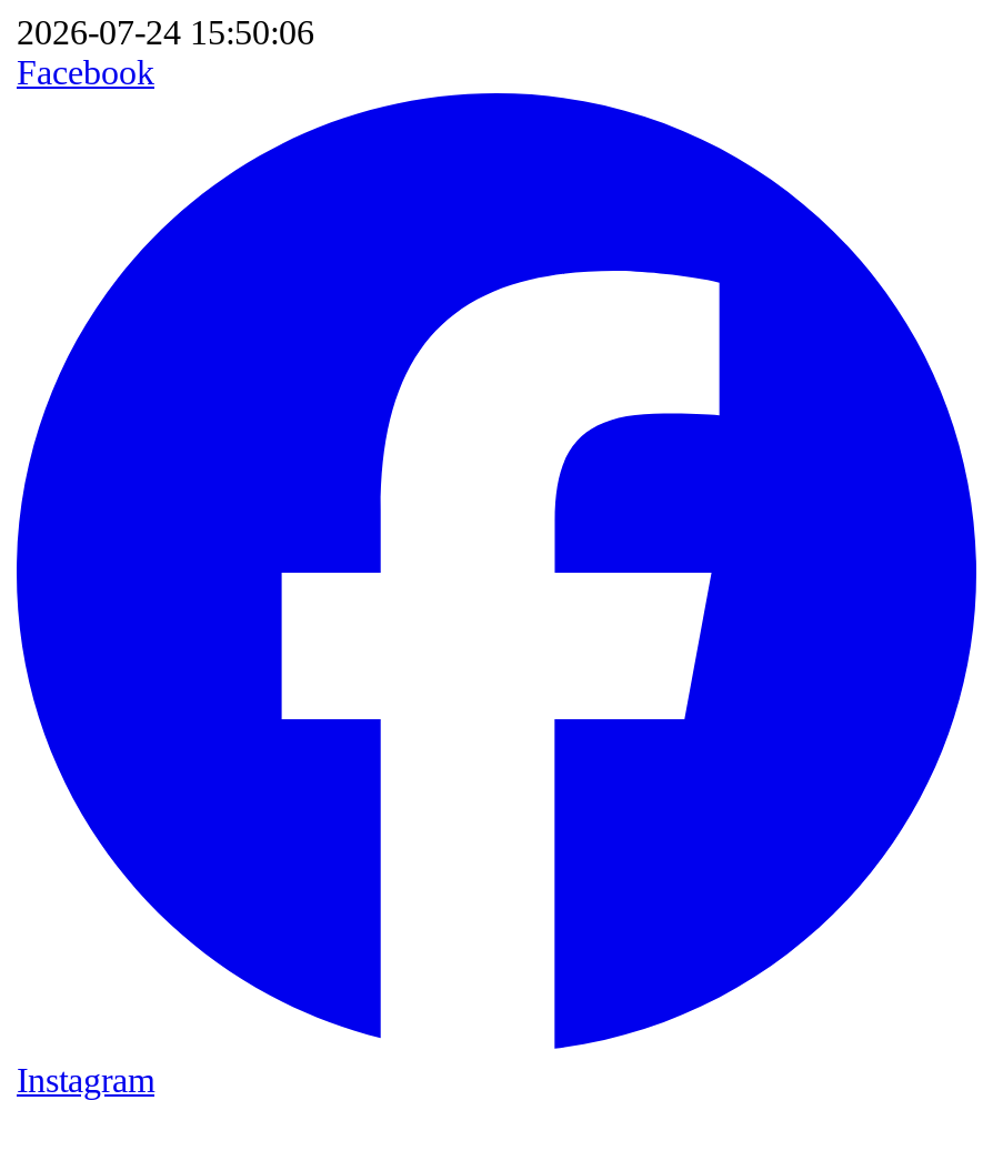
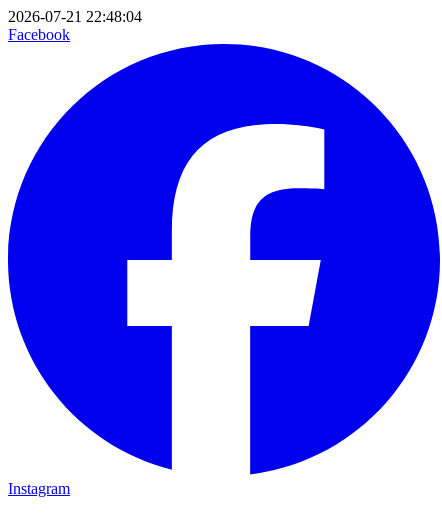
[17,13,314,51] 2026-07-24 15:50:06 -> [8,8,142,25] 2026-07-21 22:48:04

